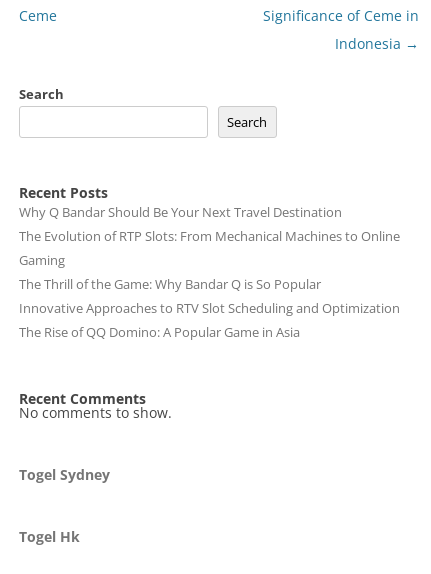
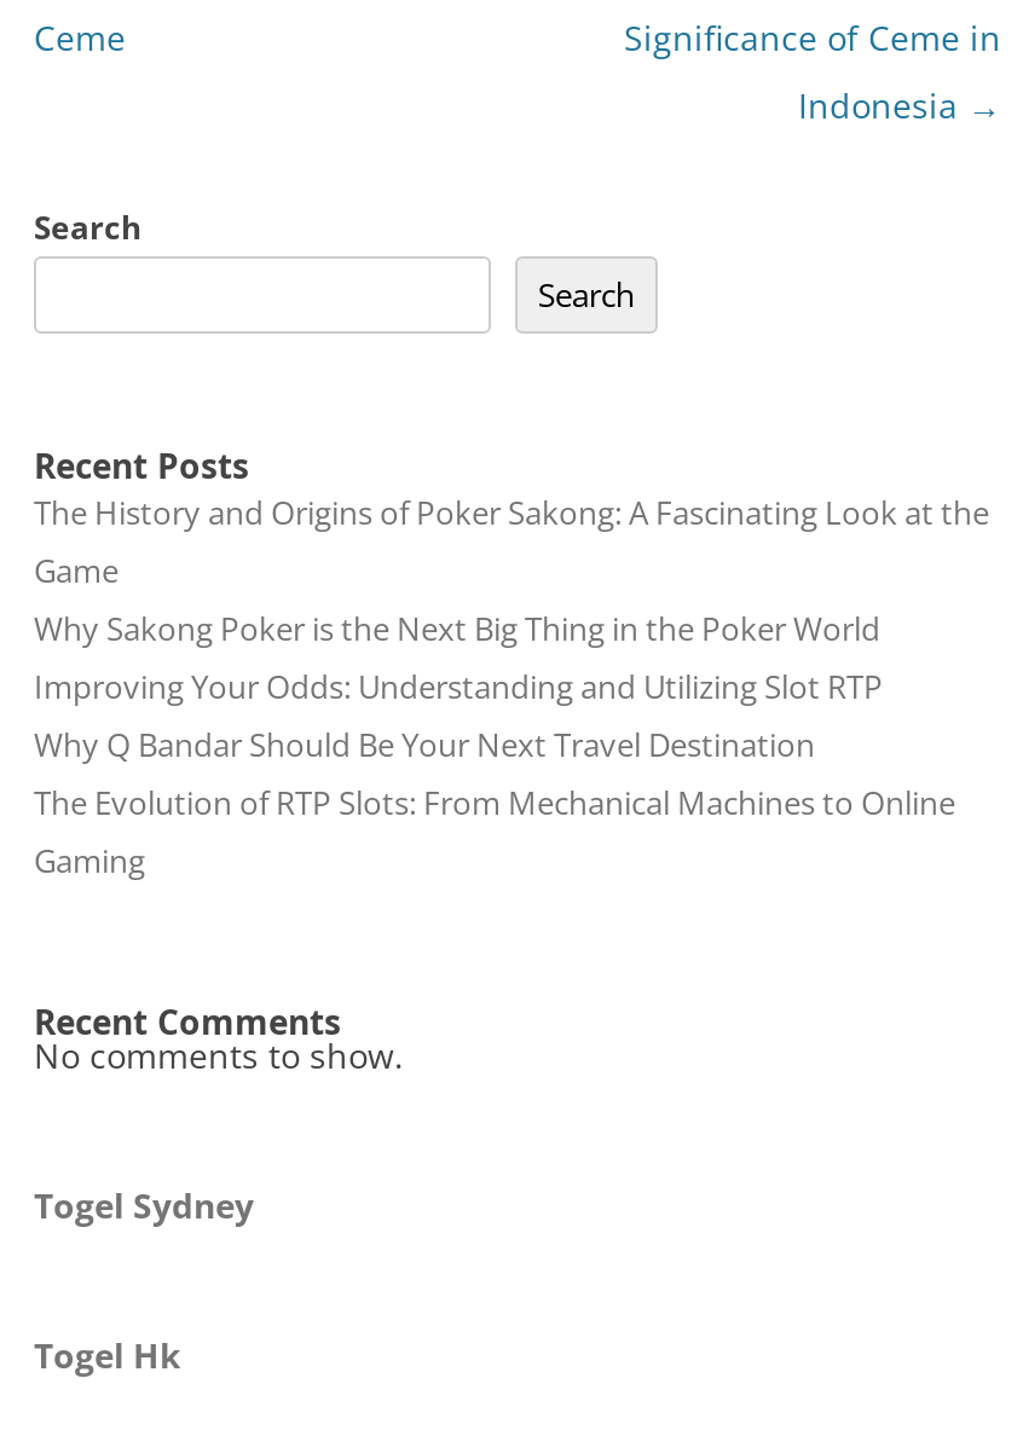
none -> [34,491,989,708] The History and Origins of Poker Sakong: A Fascinating Look at the | Game | Why Sakong Poker is the Next Big Thing in the Poker World | Improving Your Odds: Understanding and Utilizing Slot RTP
moved [19,203,400,269] -> [34,723,955,882]: Why Q Bandar Should Be Your Next Travel Destination | The Evolution of RTP Slots: From Mechanical Machines to Online | Gaming
[19,275,400,341] The Thrill of the Game: Why Bandar Q is So Popular | Innovative Approaches to RTV Slot Scheduling and Optimization | The Rise of QQ Domino: A Popular Game in Asia -> none

